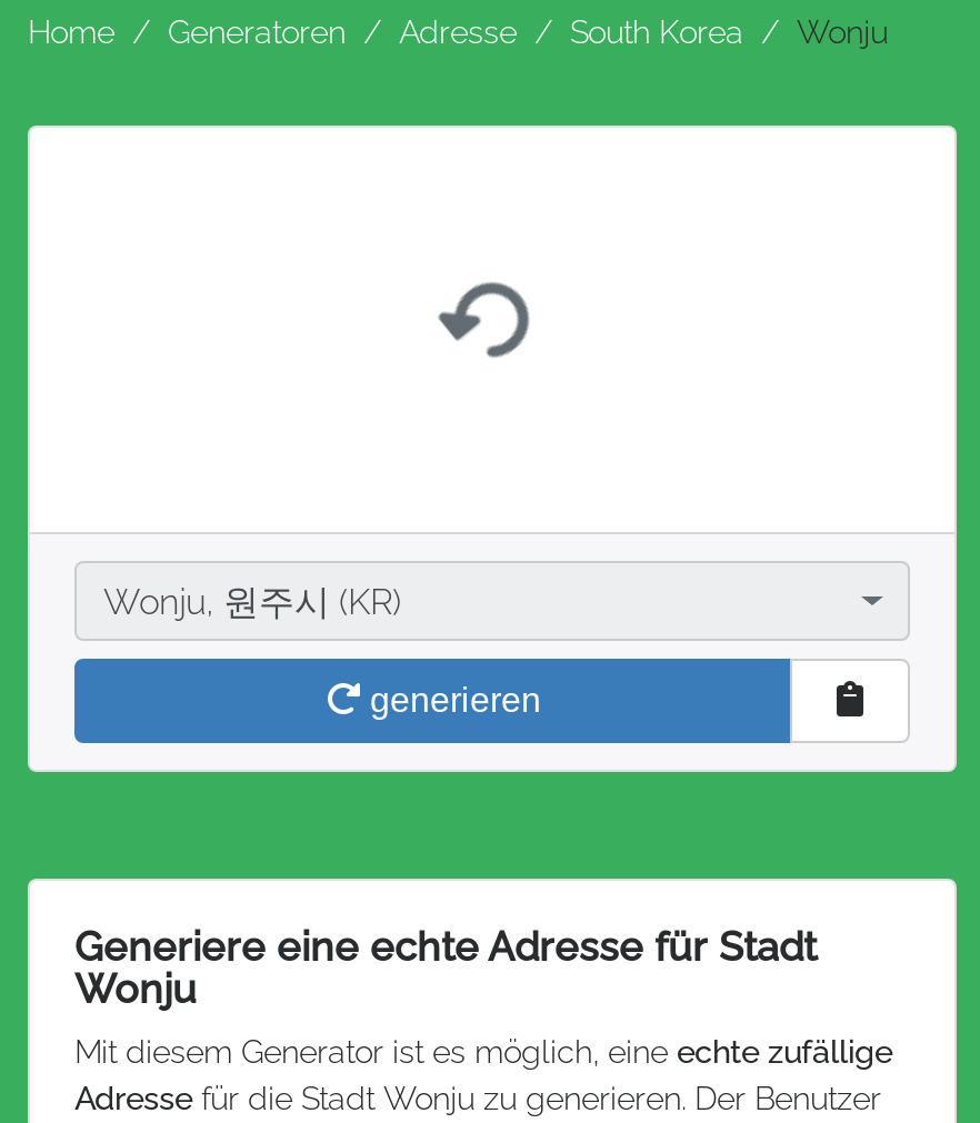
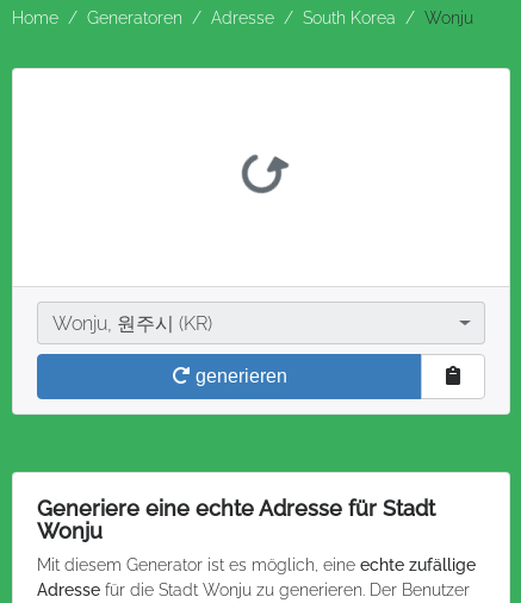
[437,281,543,357] [image] -> [232,153,290,193] [image]

